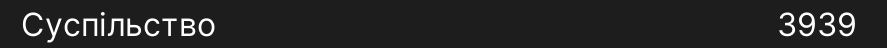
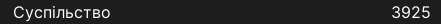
[777,4,857,44] 3939 -> [391,2,431,22] 3925

